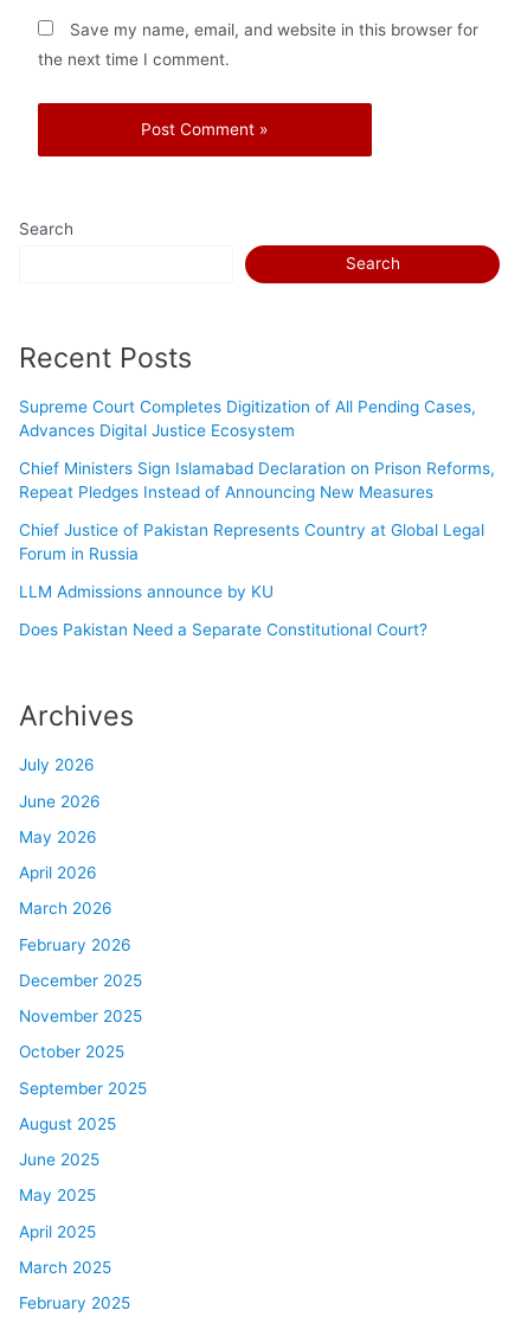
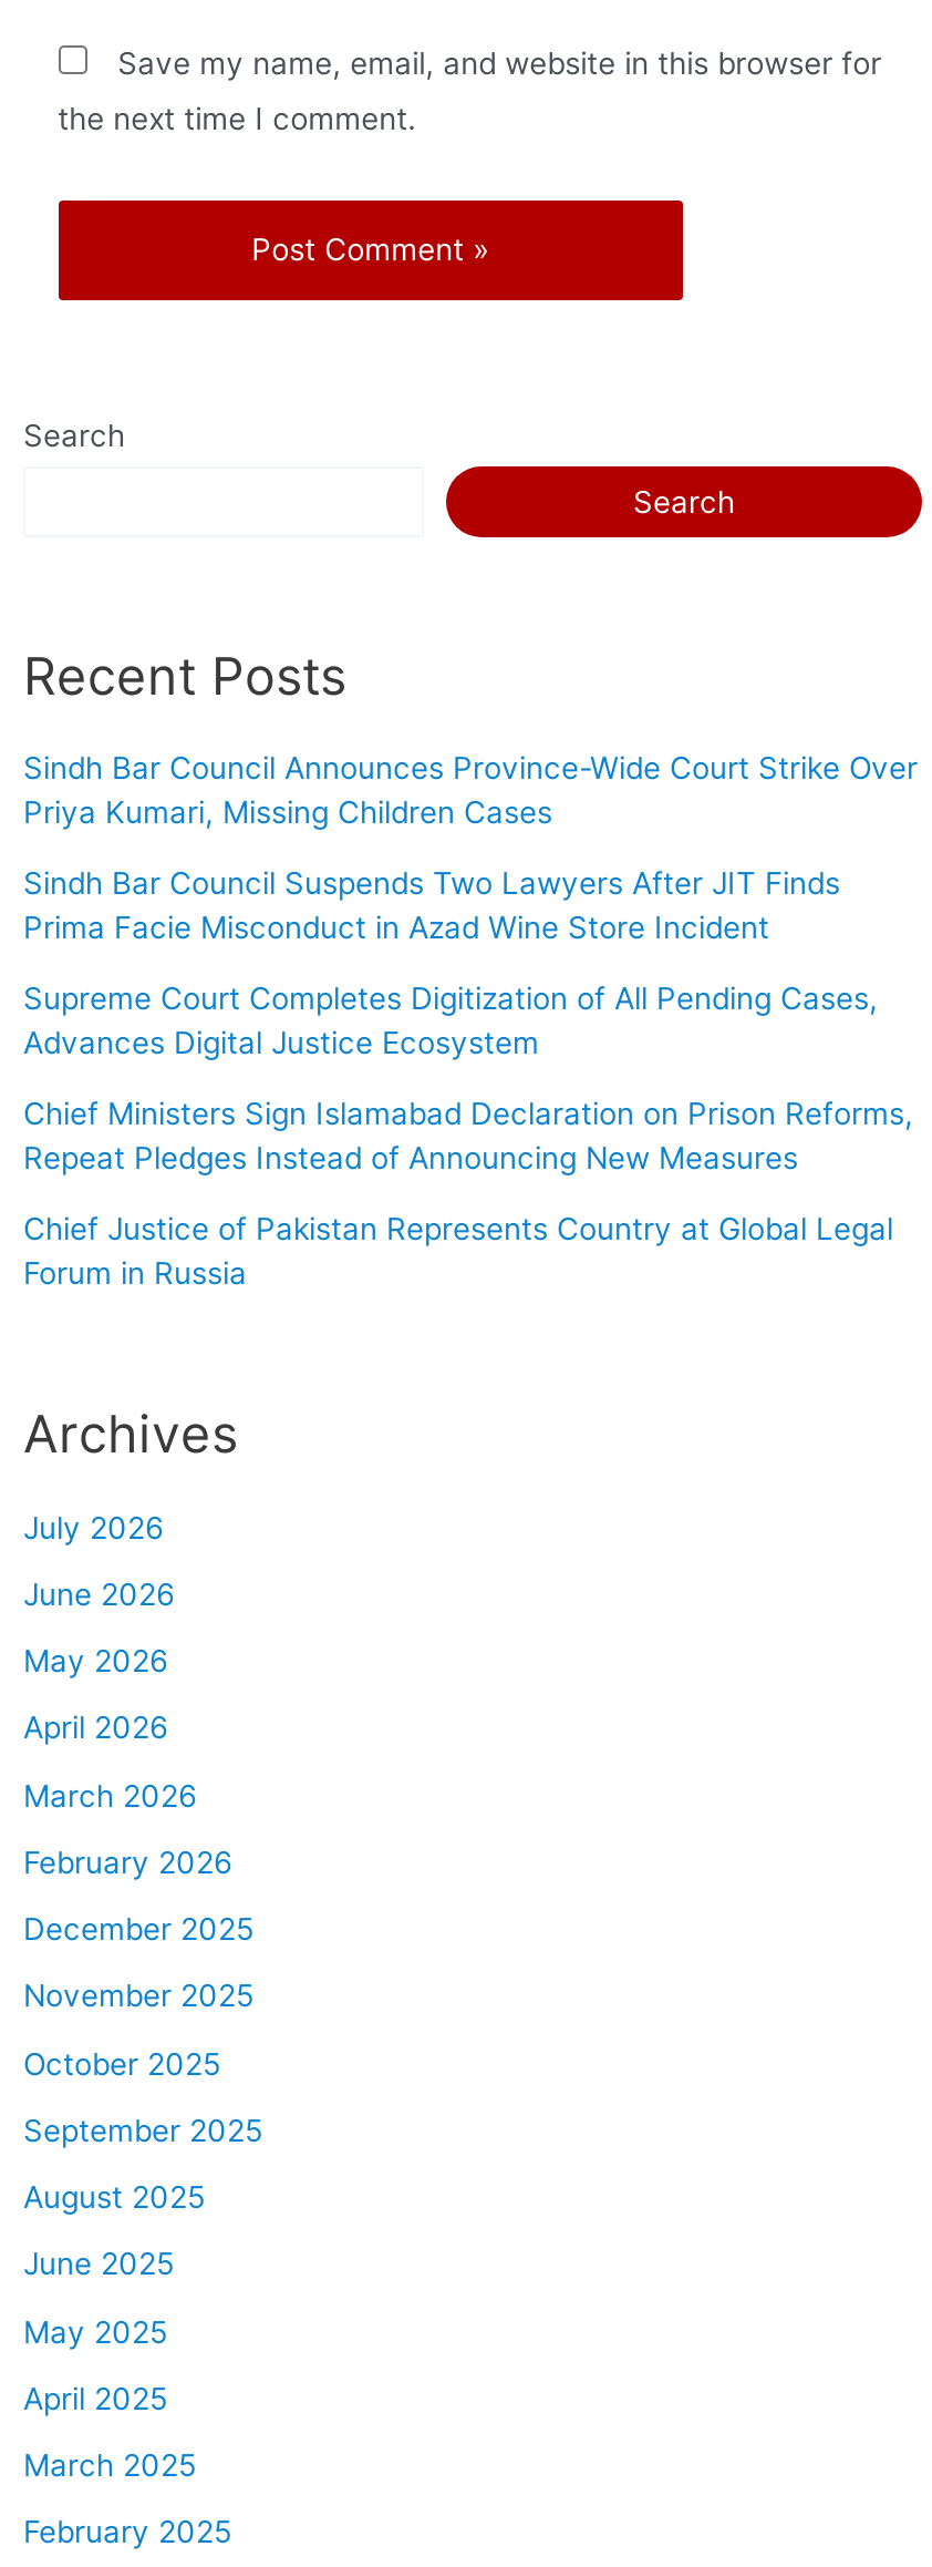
none -> [23,751,918,946] Sindh Bar Council Announces Province-Wide Court Strike Over | Priya Kumari, Missing Children Cases | Sindh Bar Council Suspends Two Lawyers After JIT Finds | Prima Facie Misconduct in Azad Wine Store Incident
moved [19,397,495,563] -> [23,982,913,1292]: Supreme Court Completes Digitization of All Pending Cases, | Advances Digital Justice Ecosystem | Chief Ministers Sign Islamabad Declaration on Prison Reforms, | Repeat Pledges Instead of Announcing New Measures | Chief Justice of Pakistan Represents Country at Global Legal | Forum in Russia
[19,582,427,639] LLM Admissions announce by KU | Does Pakistan Need a Separate Constitutional Court? -> none

